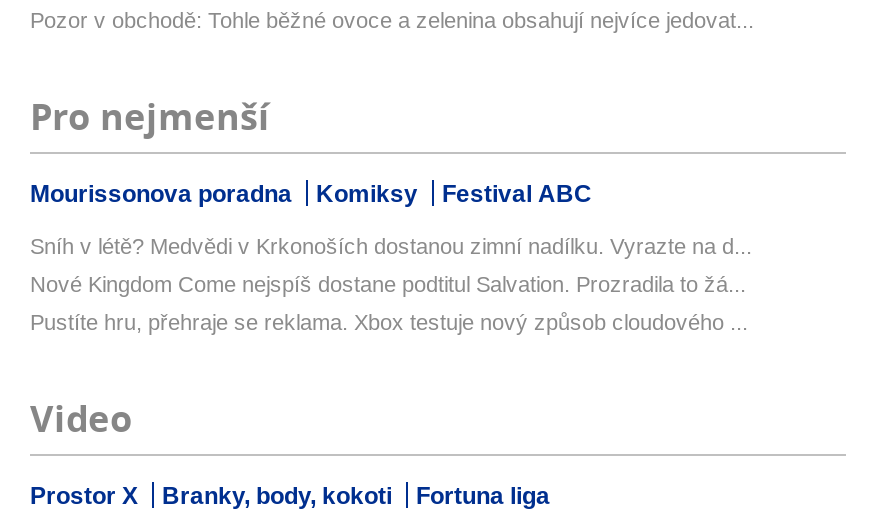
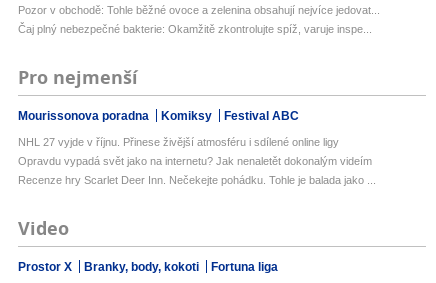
none -> [18,23,372,35] Čaj plný nebezpečné bakterie: Okamžitě zkontrolujte spíž, varuje inspe...
[30,234,752,258] Sníh v létě? Medvědi v Krkonoších dostanou zimní nadílku. Vyrazte na d... -> [18,136,339,148] NHL 27 vyjde v říjnu. Přinese živější atmosféru i sdílené online ligy
[30,272,746,296] Nové Kingdom Come nejspíš dostane podtitul Salvation. Prozradila to žá... -> [18,155,372,167] Opravdu vypadá svět jako na internetu? Jak nenaletět dokonalým videím
[30,310,748,334] Pustíte hru, přehraje se reklama. Xbox testuje nový způsob cloudového ... -> [18,174,376,186] Recenze hry Scarlet Deer Inn. Nečekejte pohádku. Tohle je balada jako ...

